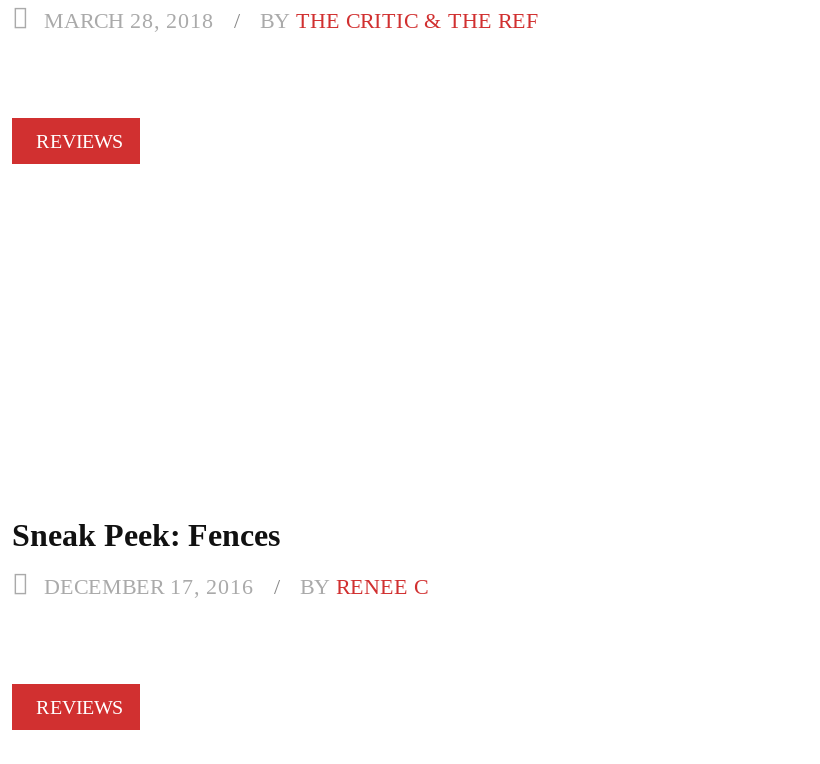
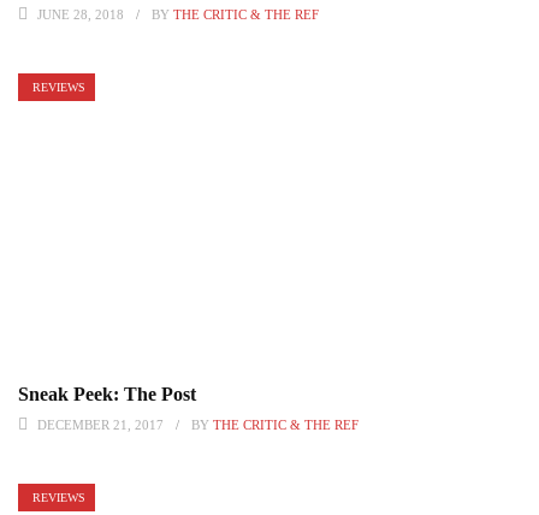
[44,9,538,33] MARCH 28, 2018 BY THE CRITIC & THE REF -> [37,7,319,21] JUNE 28, 2018 BY THE CRITIC & THE REF
[12,518,280,552] Sneak Peek: Fences -> [18,384,196,404] Sneak Peek: The Post
[44,574,428,598] DECEMBER 17, 2016 | BY RENEE C -> [37,417,359,432] DECEMBER 21, 2017 | BY THE CRITIC & THE REF

